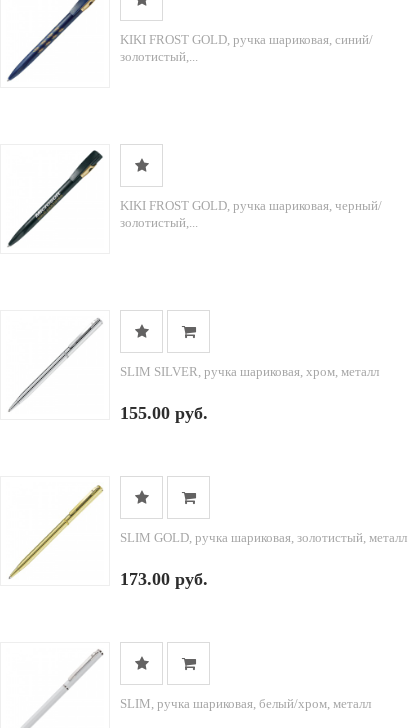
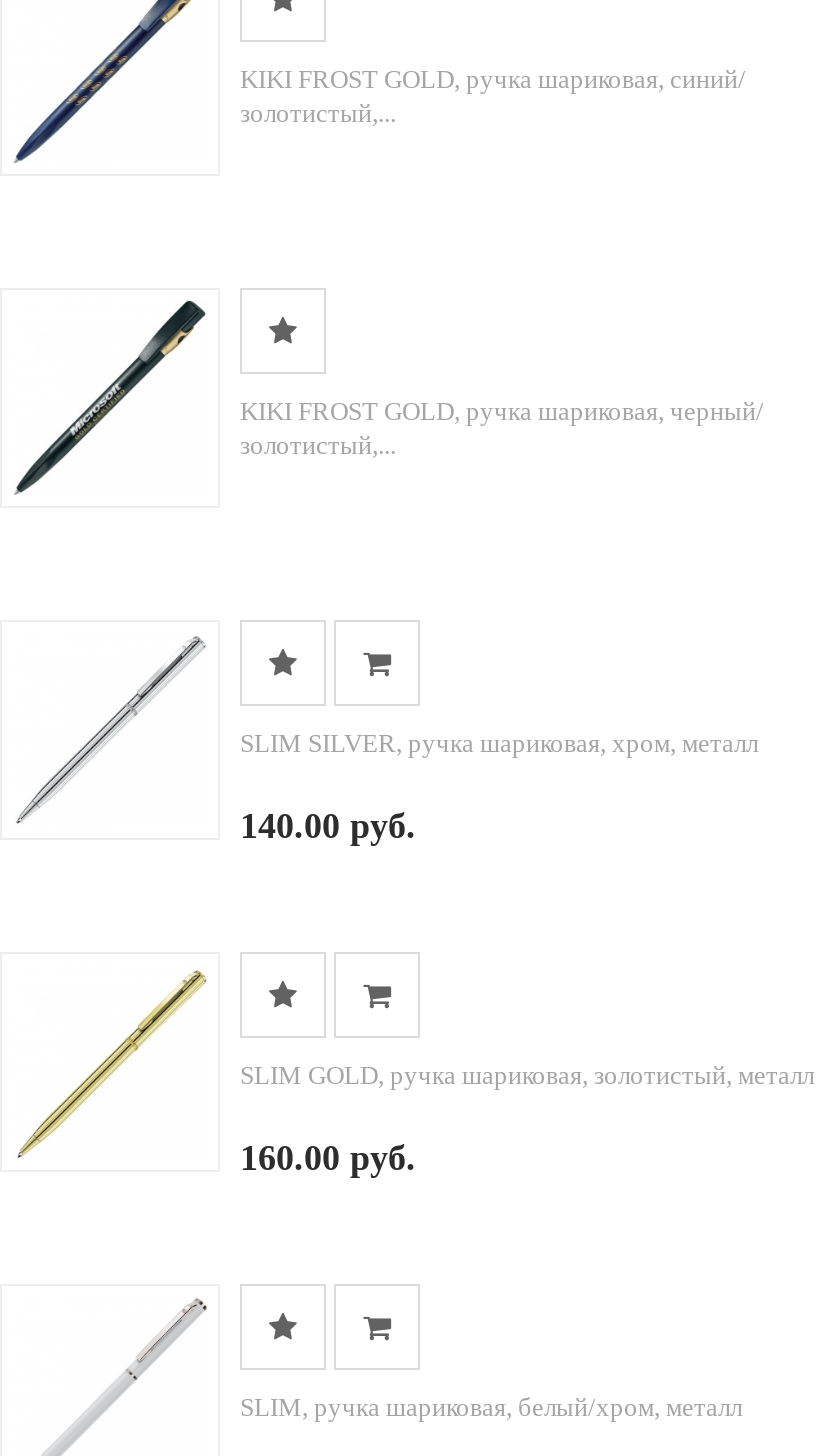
[120,403,208,423] 155.00 руб. -> [240,806,416,846] 140.00 руб.
[120,569,208,589] 173.00 руб. -> [240,1138,416,1178] 160.00 руб.

